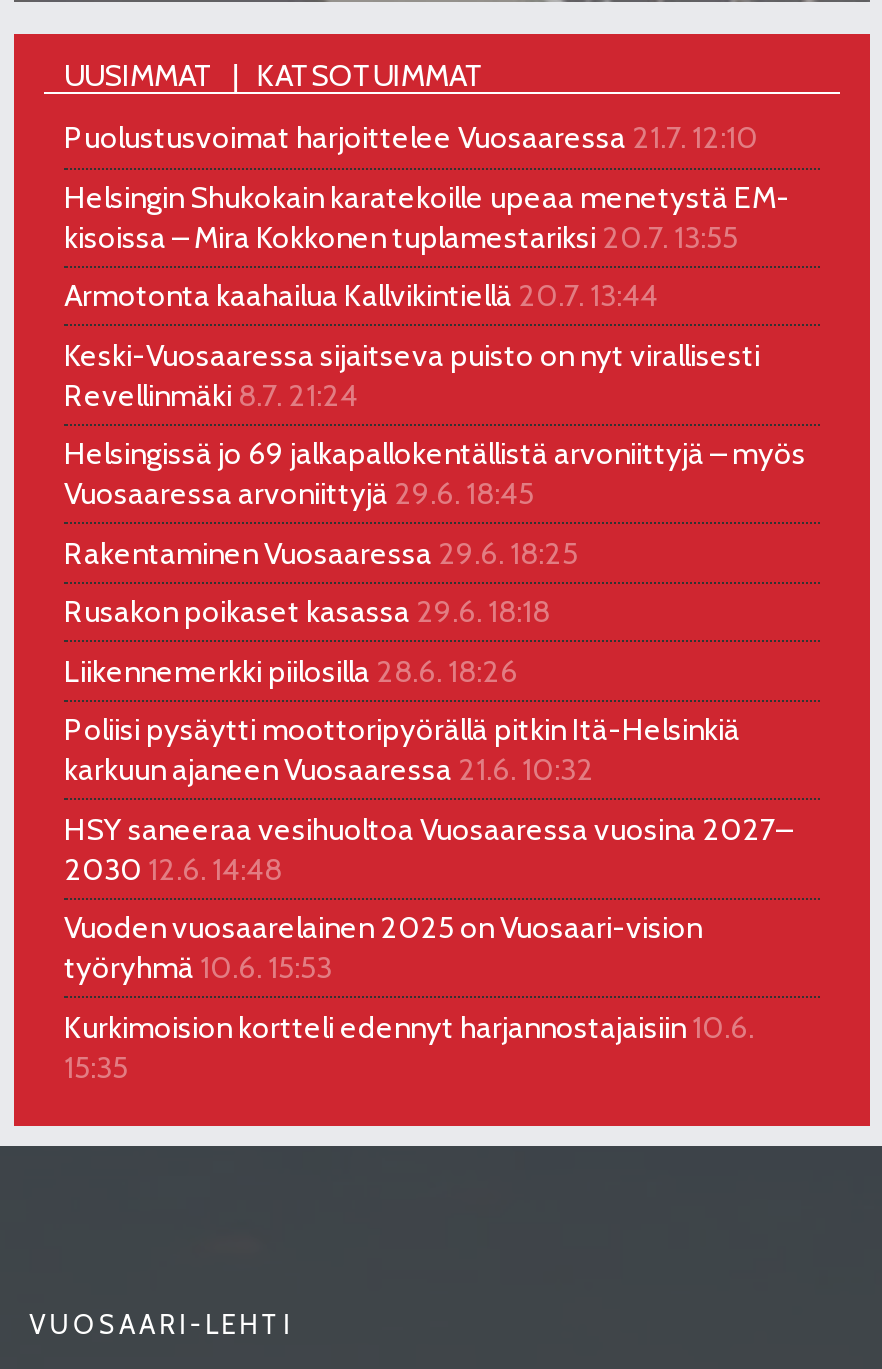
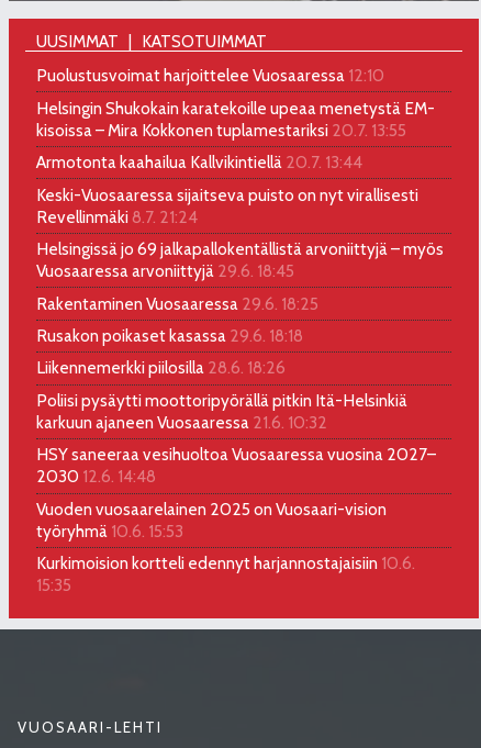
[64,118,758,156] Puolustusvoimat harjoittelee Vuosaaressa 21.7. 12:10 -> [36,65,384,86] Puolustusvoimat harjoittelee Vuosaaressa 12:10

